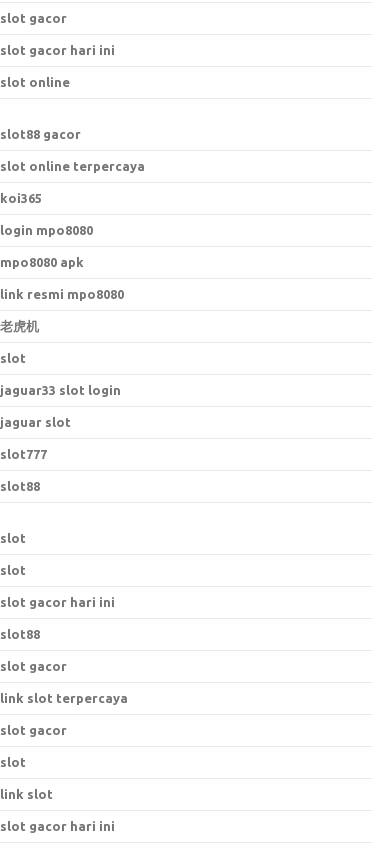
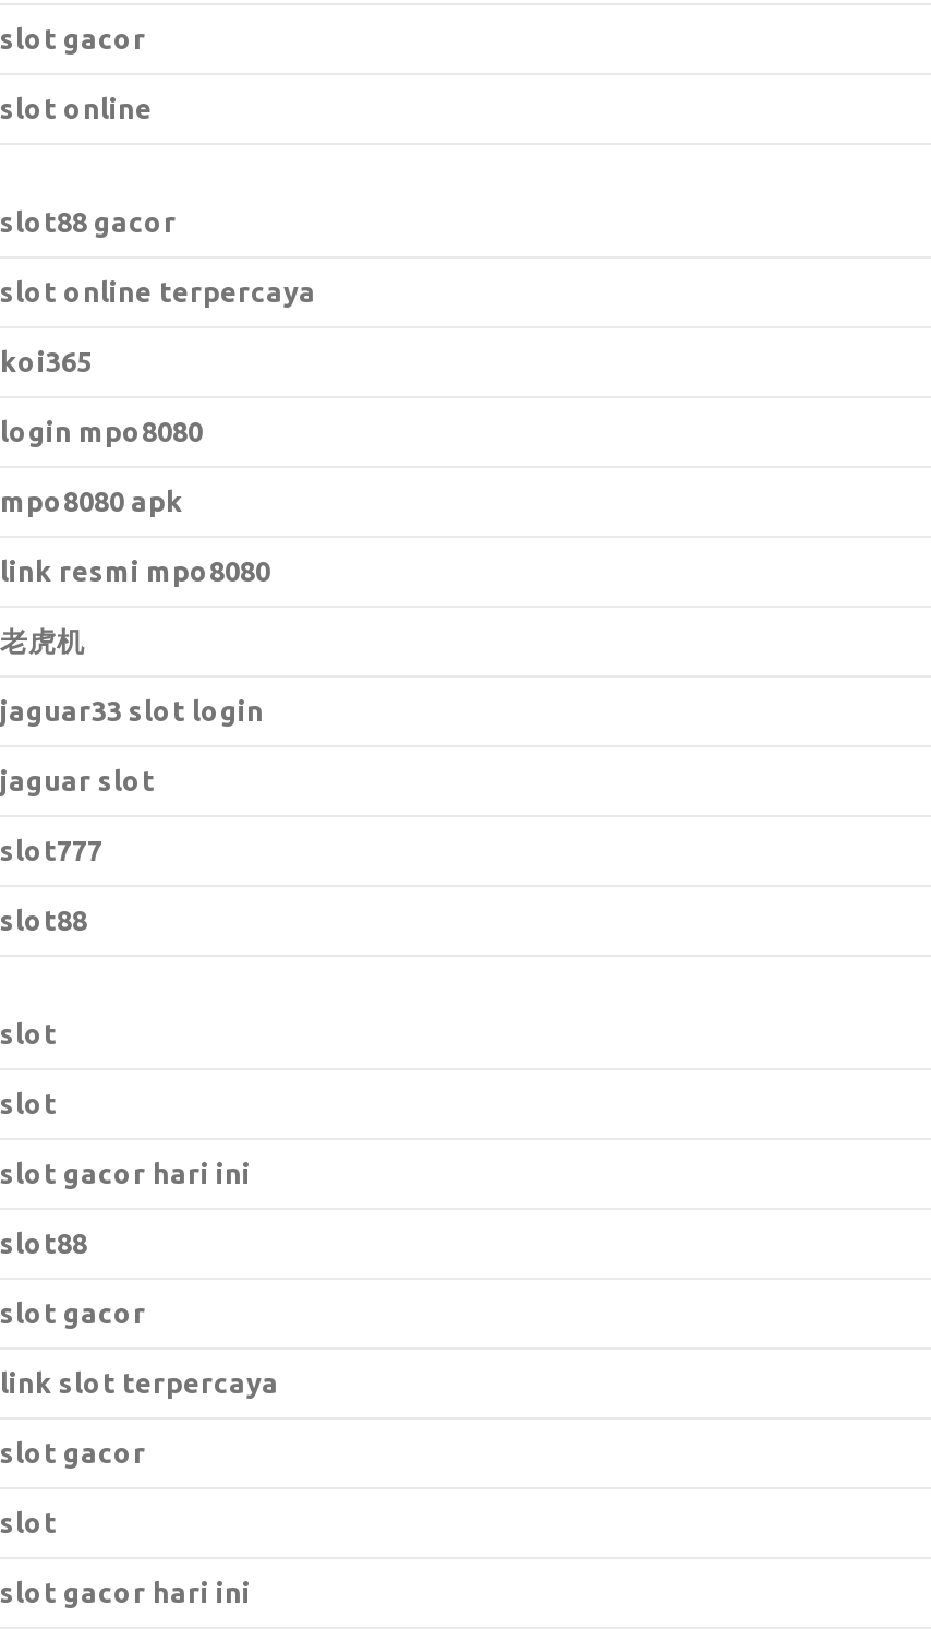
[0,43,115,57] slot gacor hari ini -> none
[0,351,26,365] slot -> none
[0,787,53,801] link slot -> none

